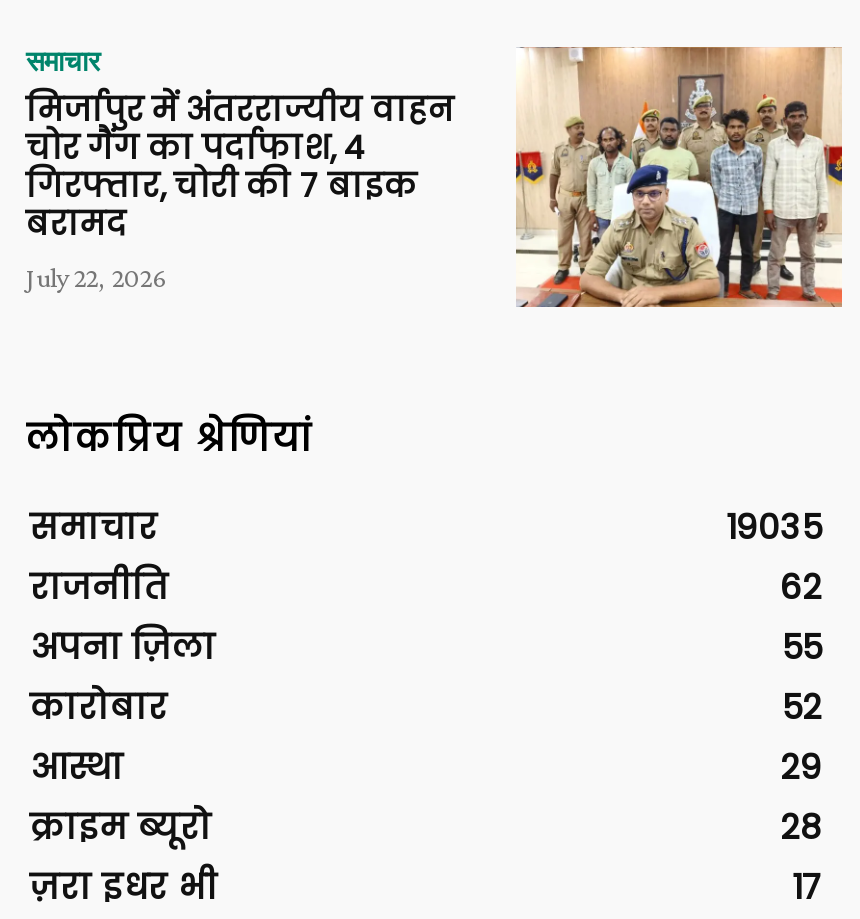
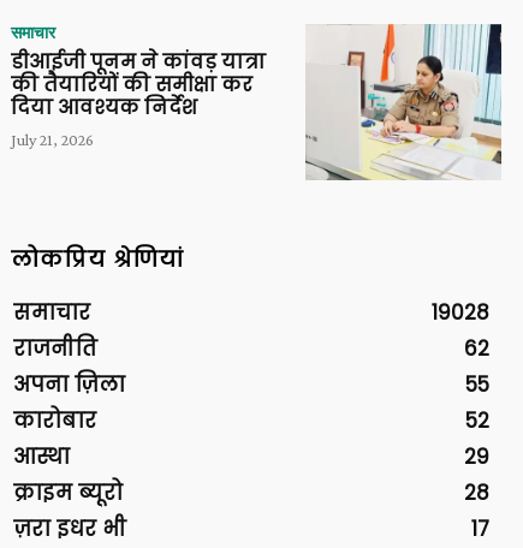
[26,45,844,309] [image] | मिर्जापुर में अंतरराज्यीय वाहन | चोर गैंग का पर्दाफाश, 4 | गिरफ्तार, चोरी की 7 बाइक | बरामद | July 22, 2026 -> [11,23,503,181] [image] | डीआईजी पूनम ने कांवड़ यात्रा | की तैयारियों की समीक्षा कर | दिया आवश्यक निर्देश | July 21, 2026
[726,503,822,551] 19035 -> [432,298,489,327] 19028

